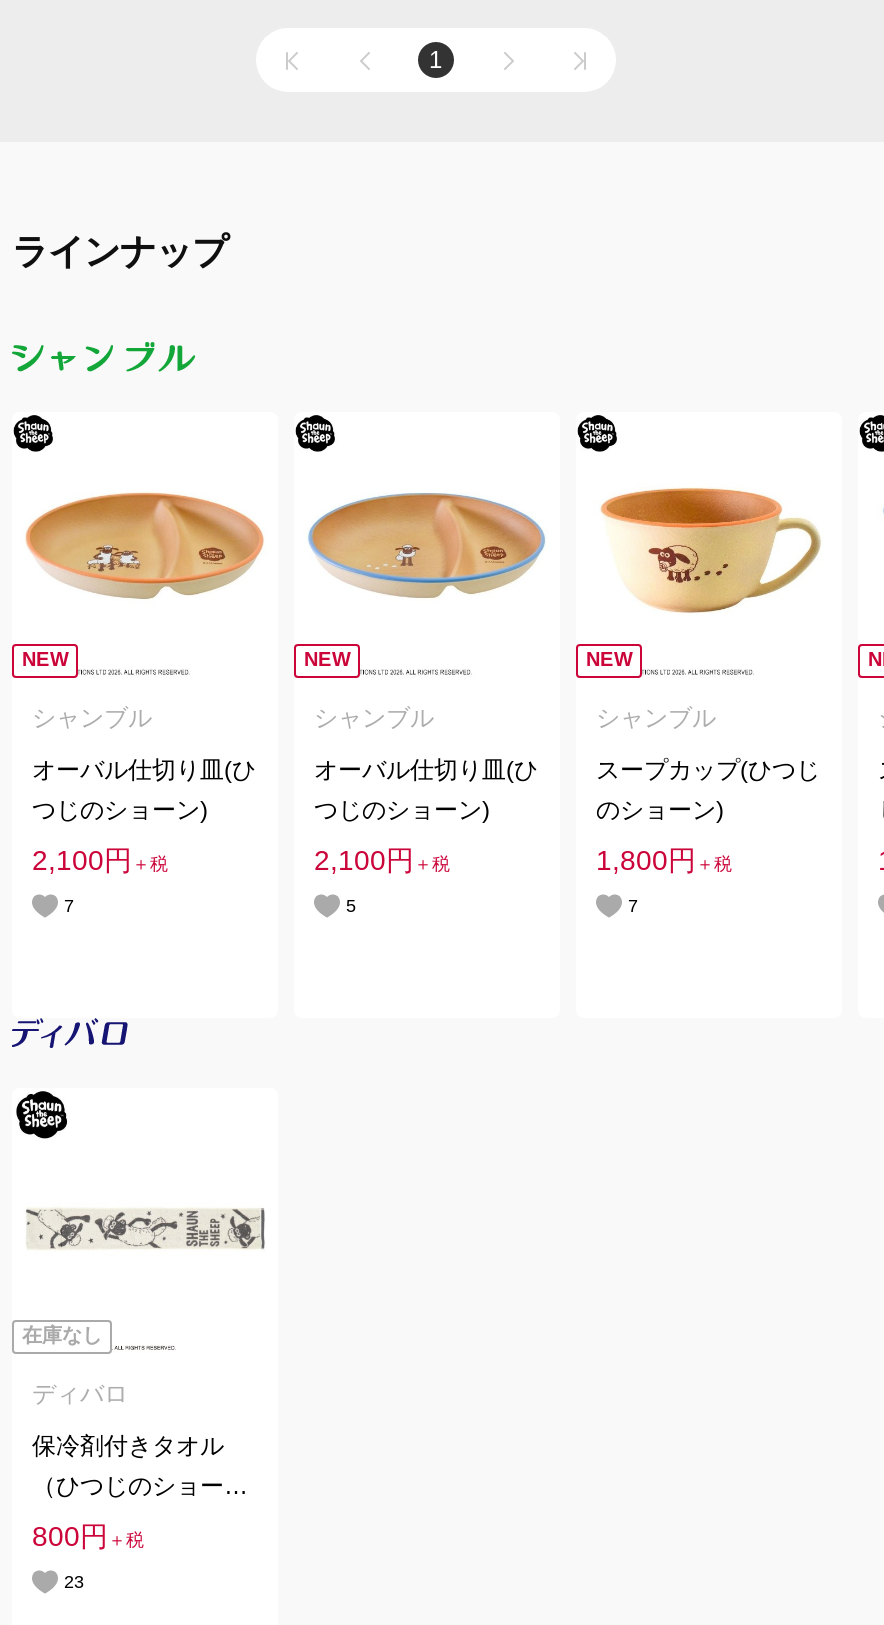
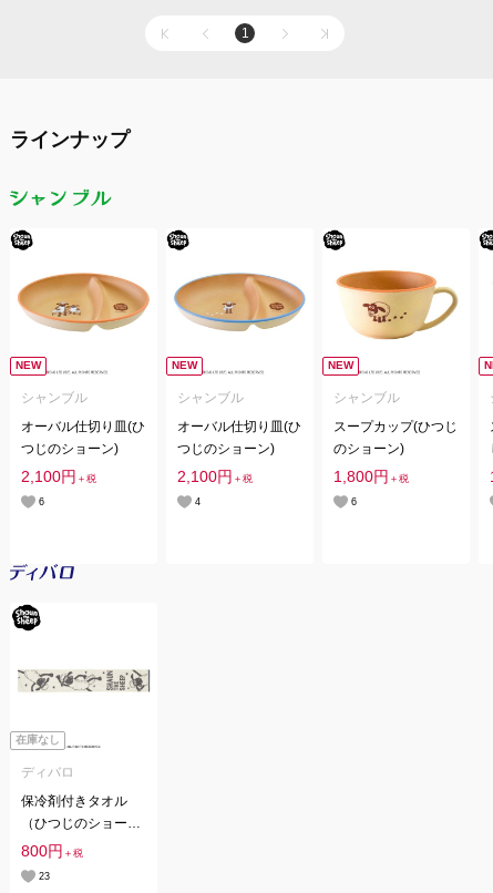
[64,895,74,915] 7 -> [39,496,44,507] 6
[346,895,356,915] 5 -> [195,496,201,507] 4
[628,895,638,915] 7 -> [351,496,357,507] 6

